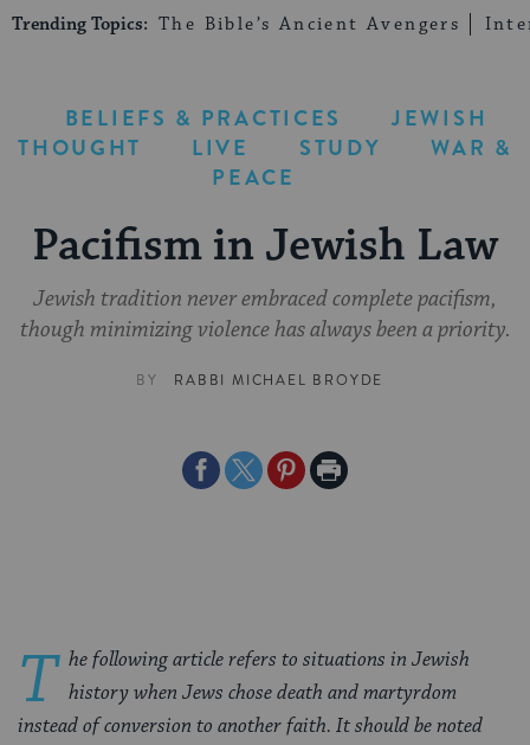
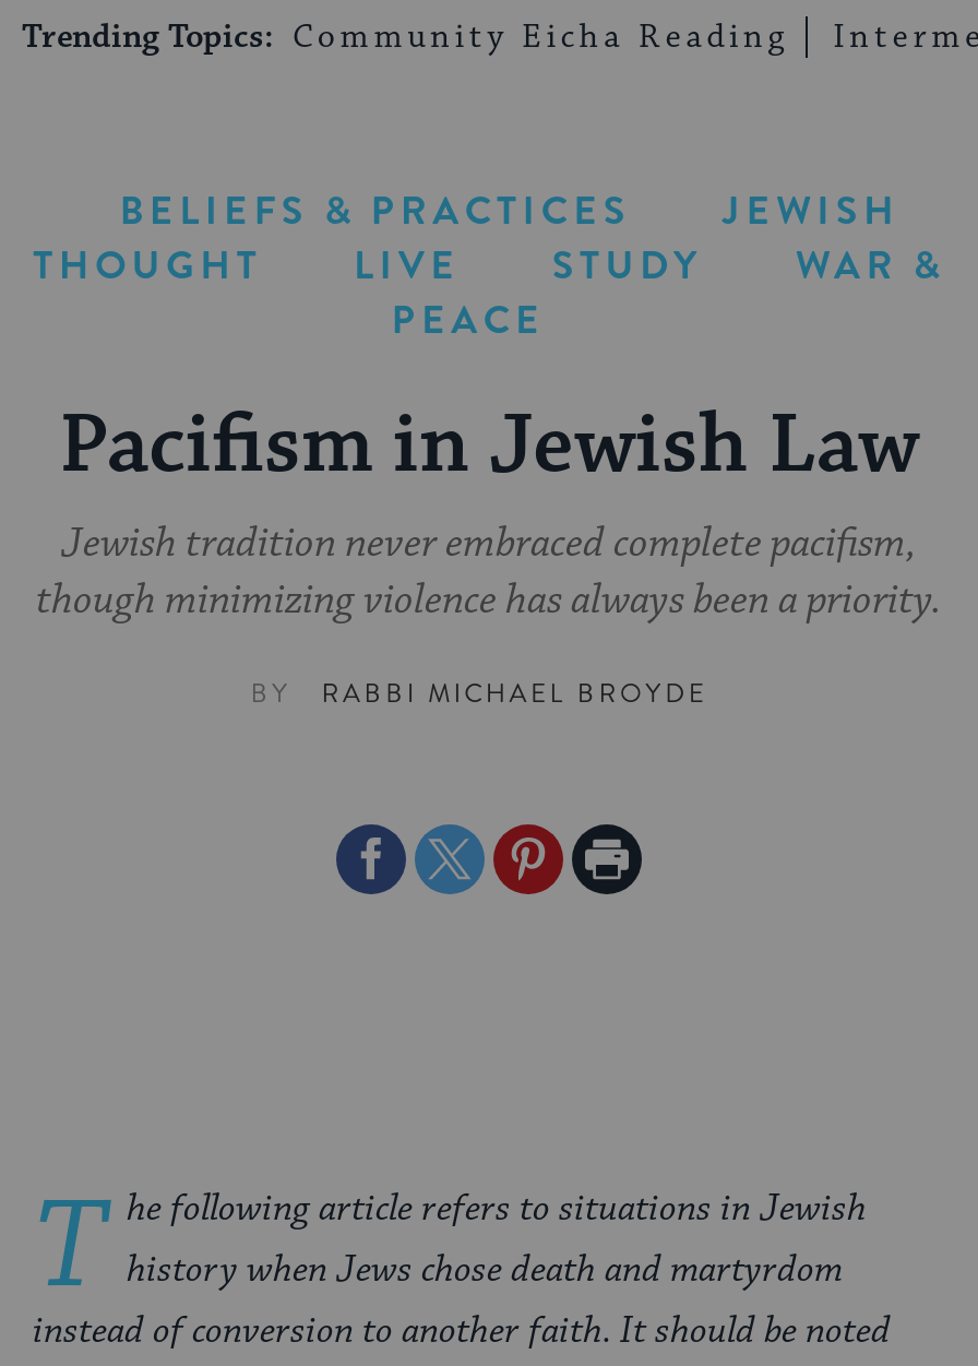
[12,13,460,36] Trending Topics: The Bible’s Ancient Avengers -> [22,16,789,58] Trending Topics: Community Eicha Reading

